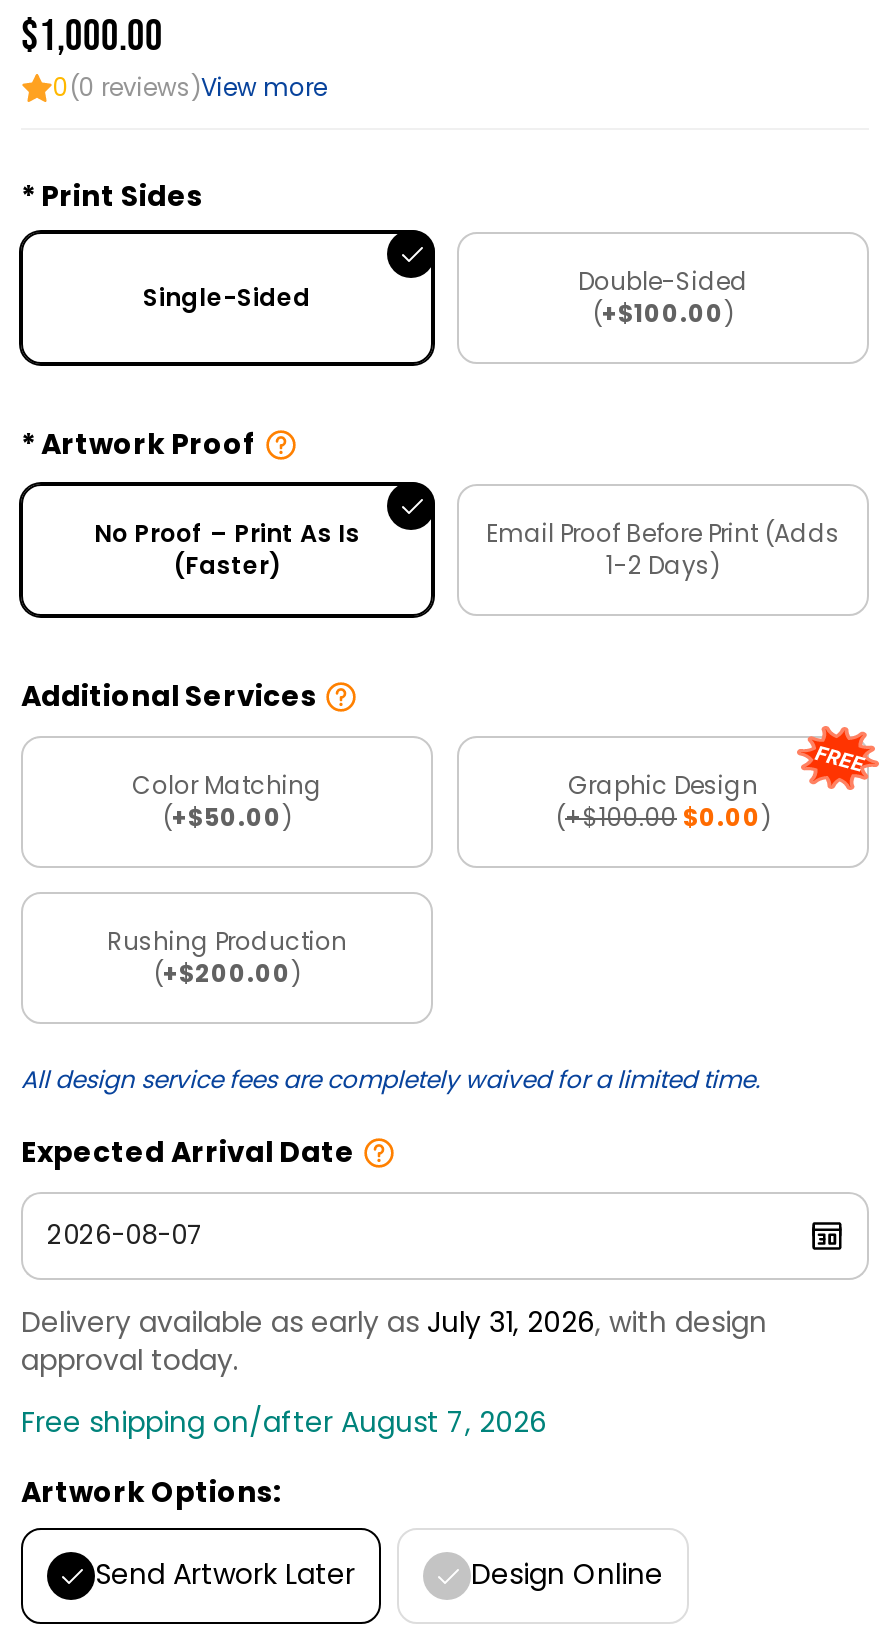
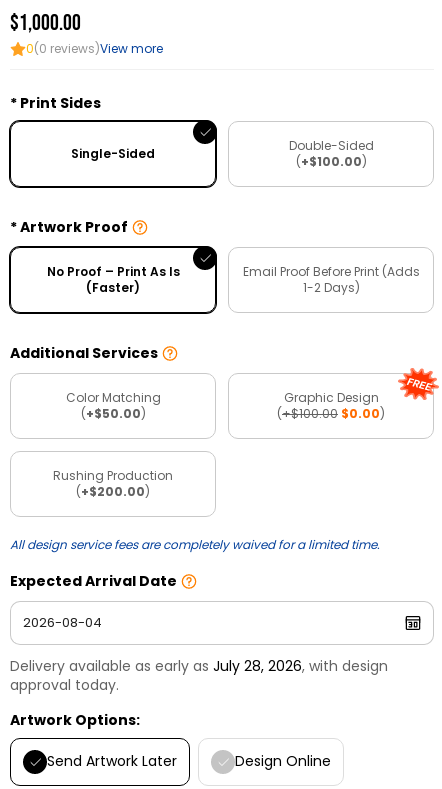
[21,1301,767,1341] Delivery available as early as July 31, 2026, with design -> [10,656,388,676] Delivery available as early as July 28, 2026, with design
[21,1401,547,1441] Free shipping on/after August 7, 2026 -> none

